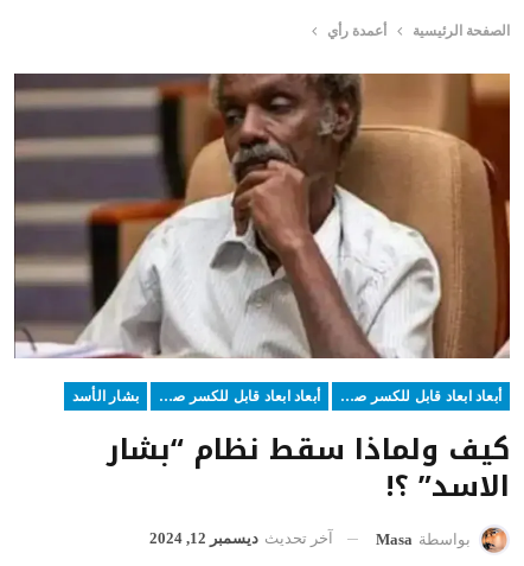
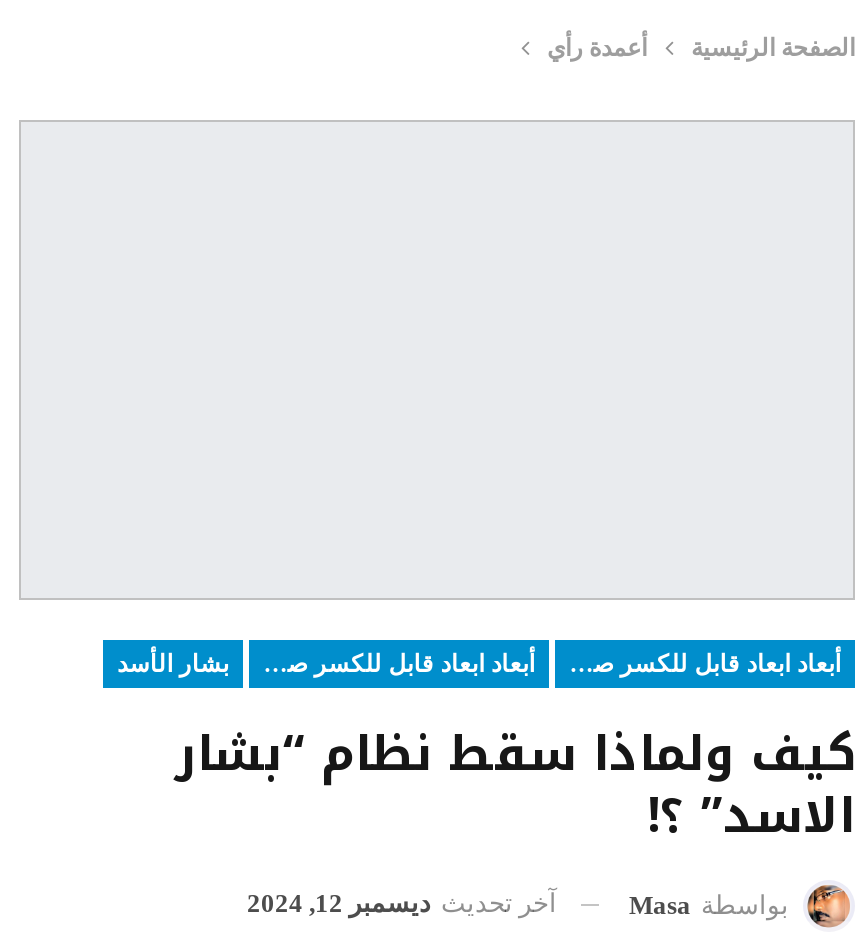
[13,72,511,360] [image] -> none

